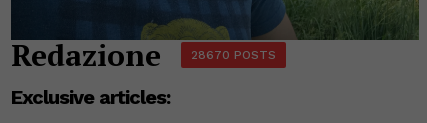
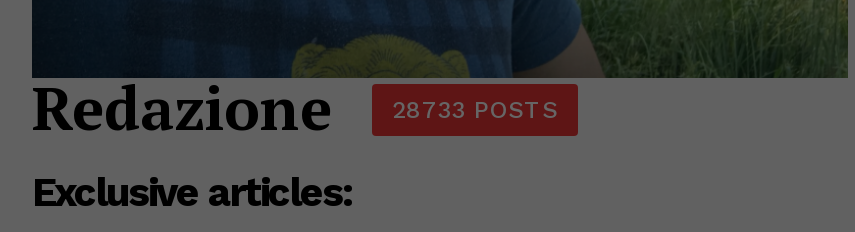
[191,48,276,62] 28670 POSTS -> [392,96,558,124] 28733 POSTS

